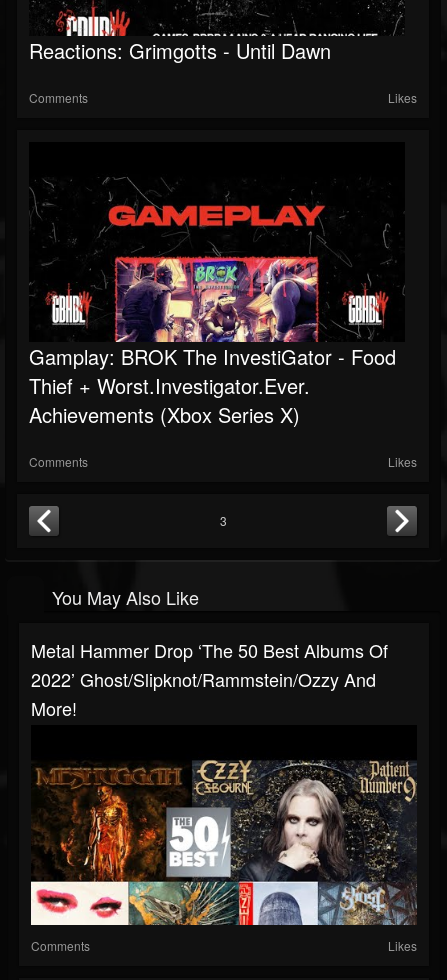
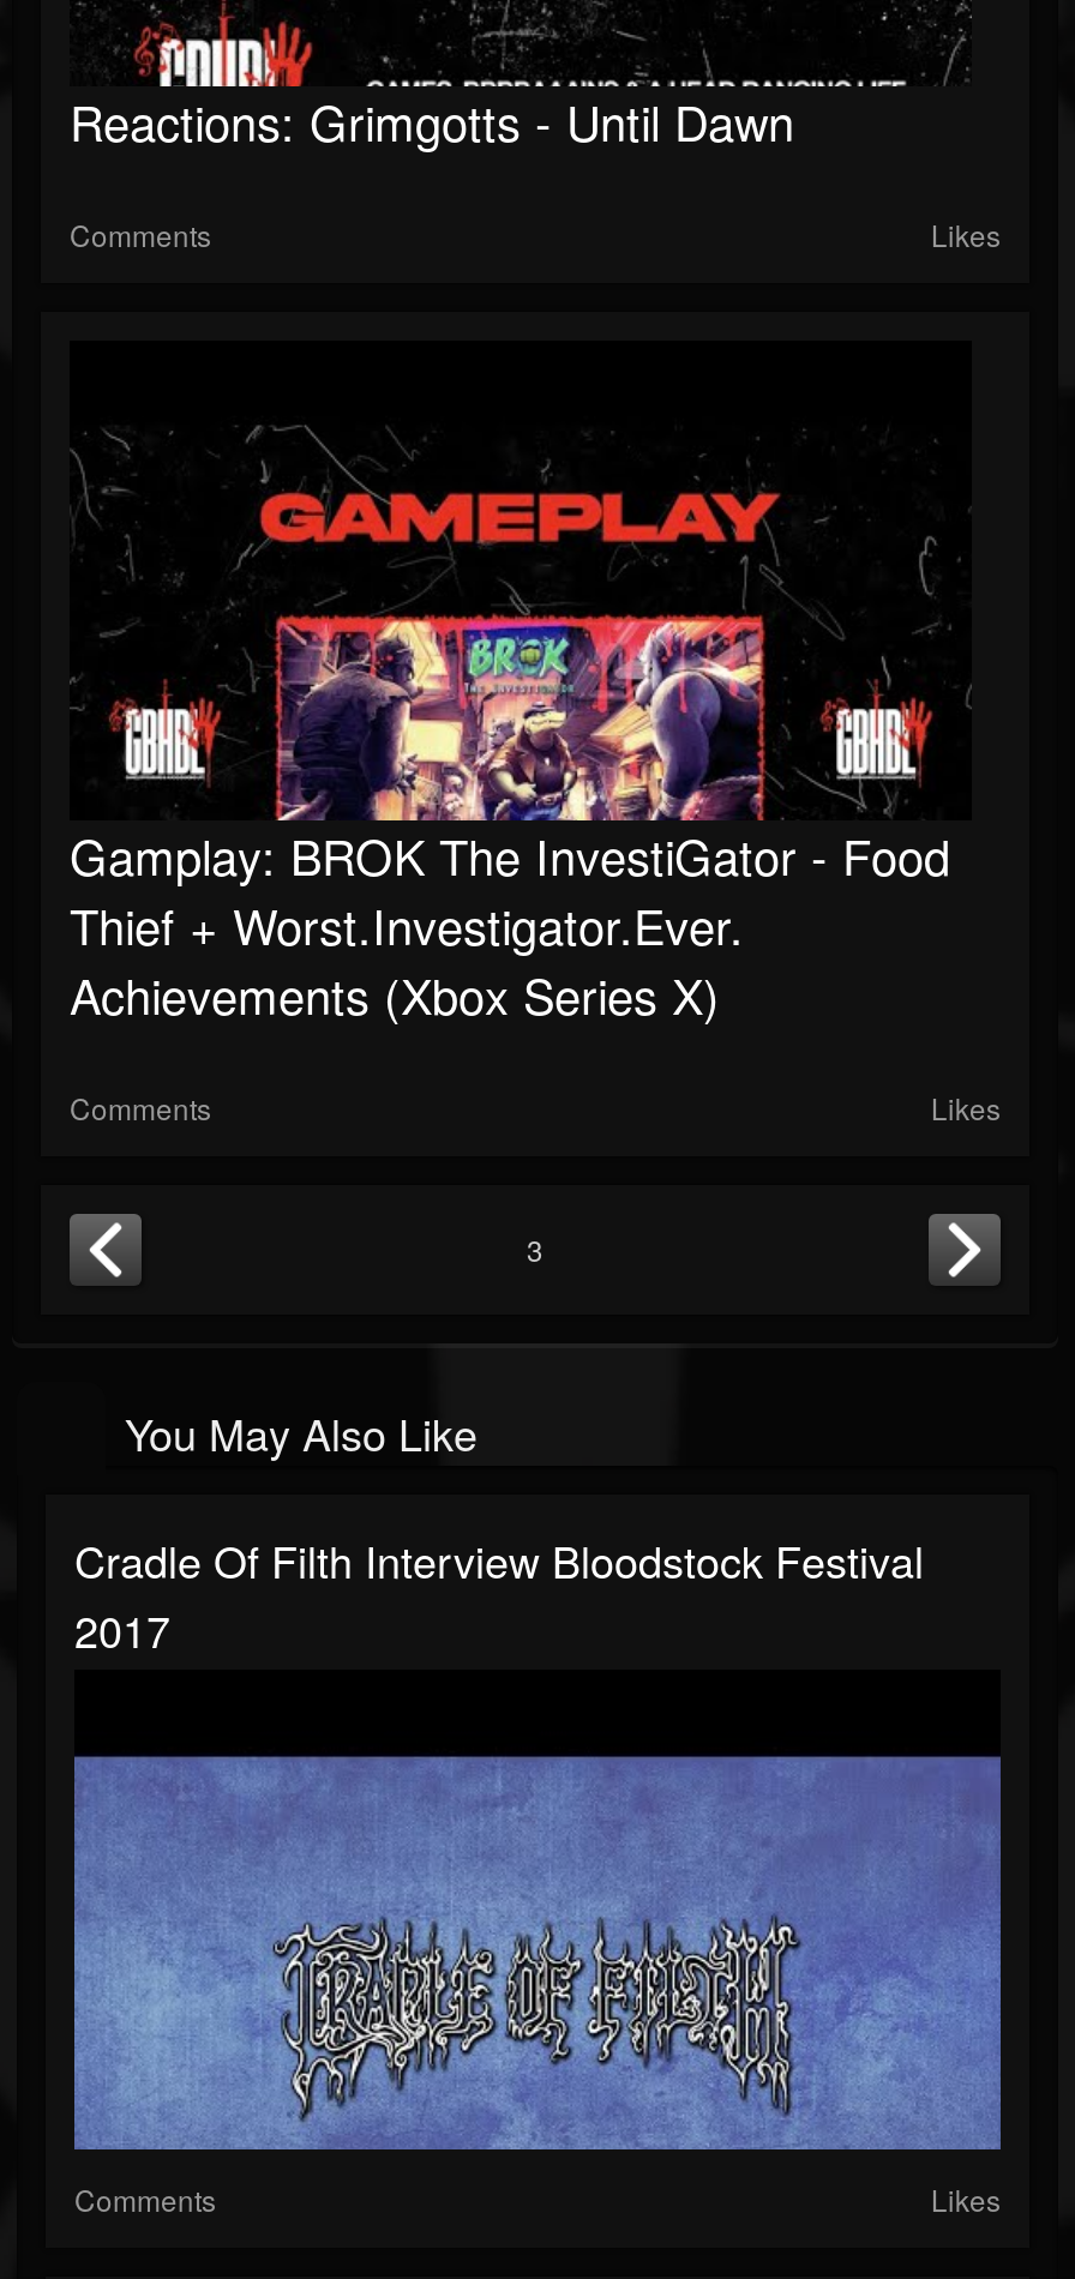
[31,637,388,721] Metal Hammer Drop ‘The 50 Best Albums Of | 2022’ Ghost/Slipknot/Rammstein/Ozzy And | More! -> [74,1528,924,1660] Cradle Of Filth Interview Bloodstock Festival | 2017
[30,760,417,926] [image] -> [72,1754,1003,2152] [image]

